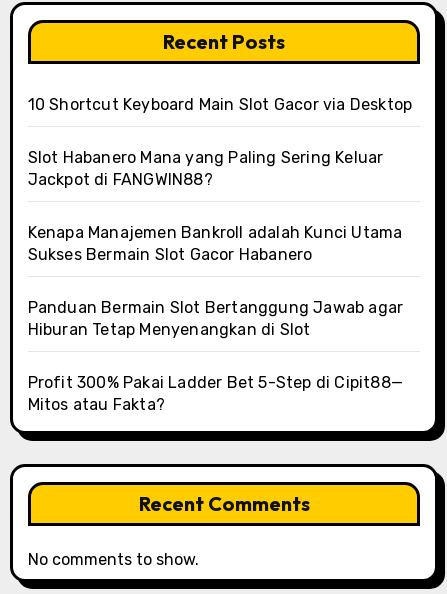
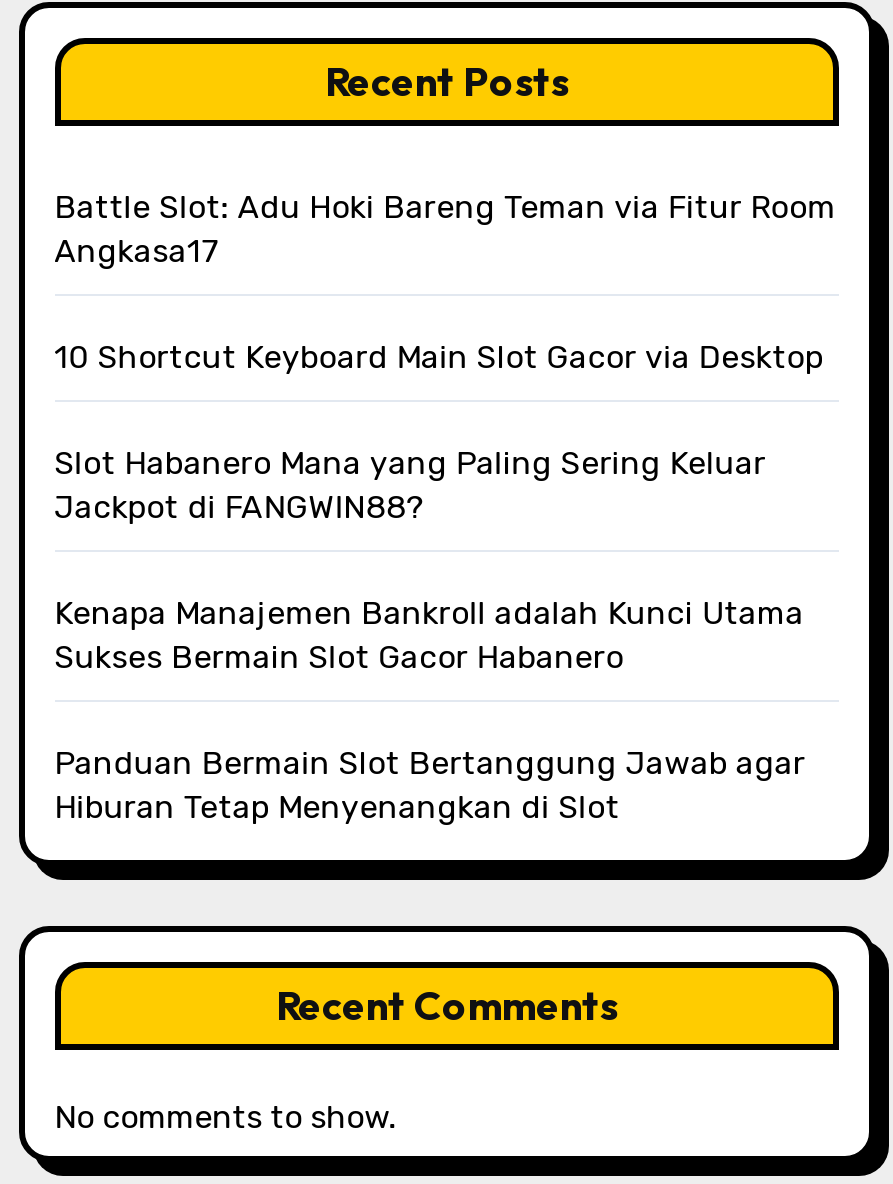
none -> [54,188,836,270] Battle Slot: Adu Hoki Bareng Teman via Fitur Room | Angkasa17
moved [28,95,412,339] -> [54,338,823,826]: 10 Shortcut Keyboard Main Slot Gacor via Desktop | Slot Habanero Mana yang Paling Sering Keluar | Jackpot di FANGWIN88? | Kenapa Manajemen Bankroll adalah Kunci Utama | Sukses Bermain Slot Gacor Habanero | Panduan Bermain Slot Bertanggung Jawab agar | Hiburan Tetap Menyenangkan di Slot
[28,373,403,414] Profit 300% Pakai Ladder Bet 5-Step di Cipit88— | Mitos atau Fakta? -> none

